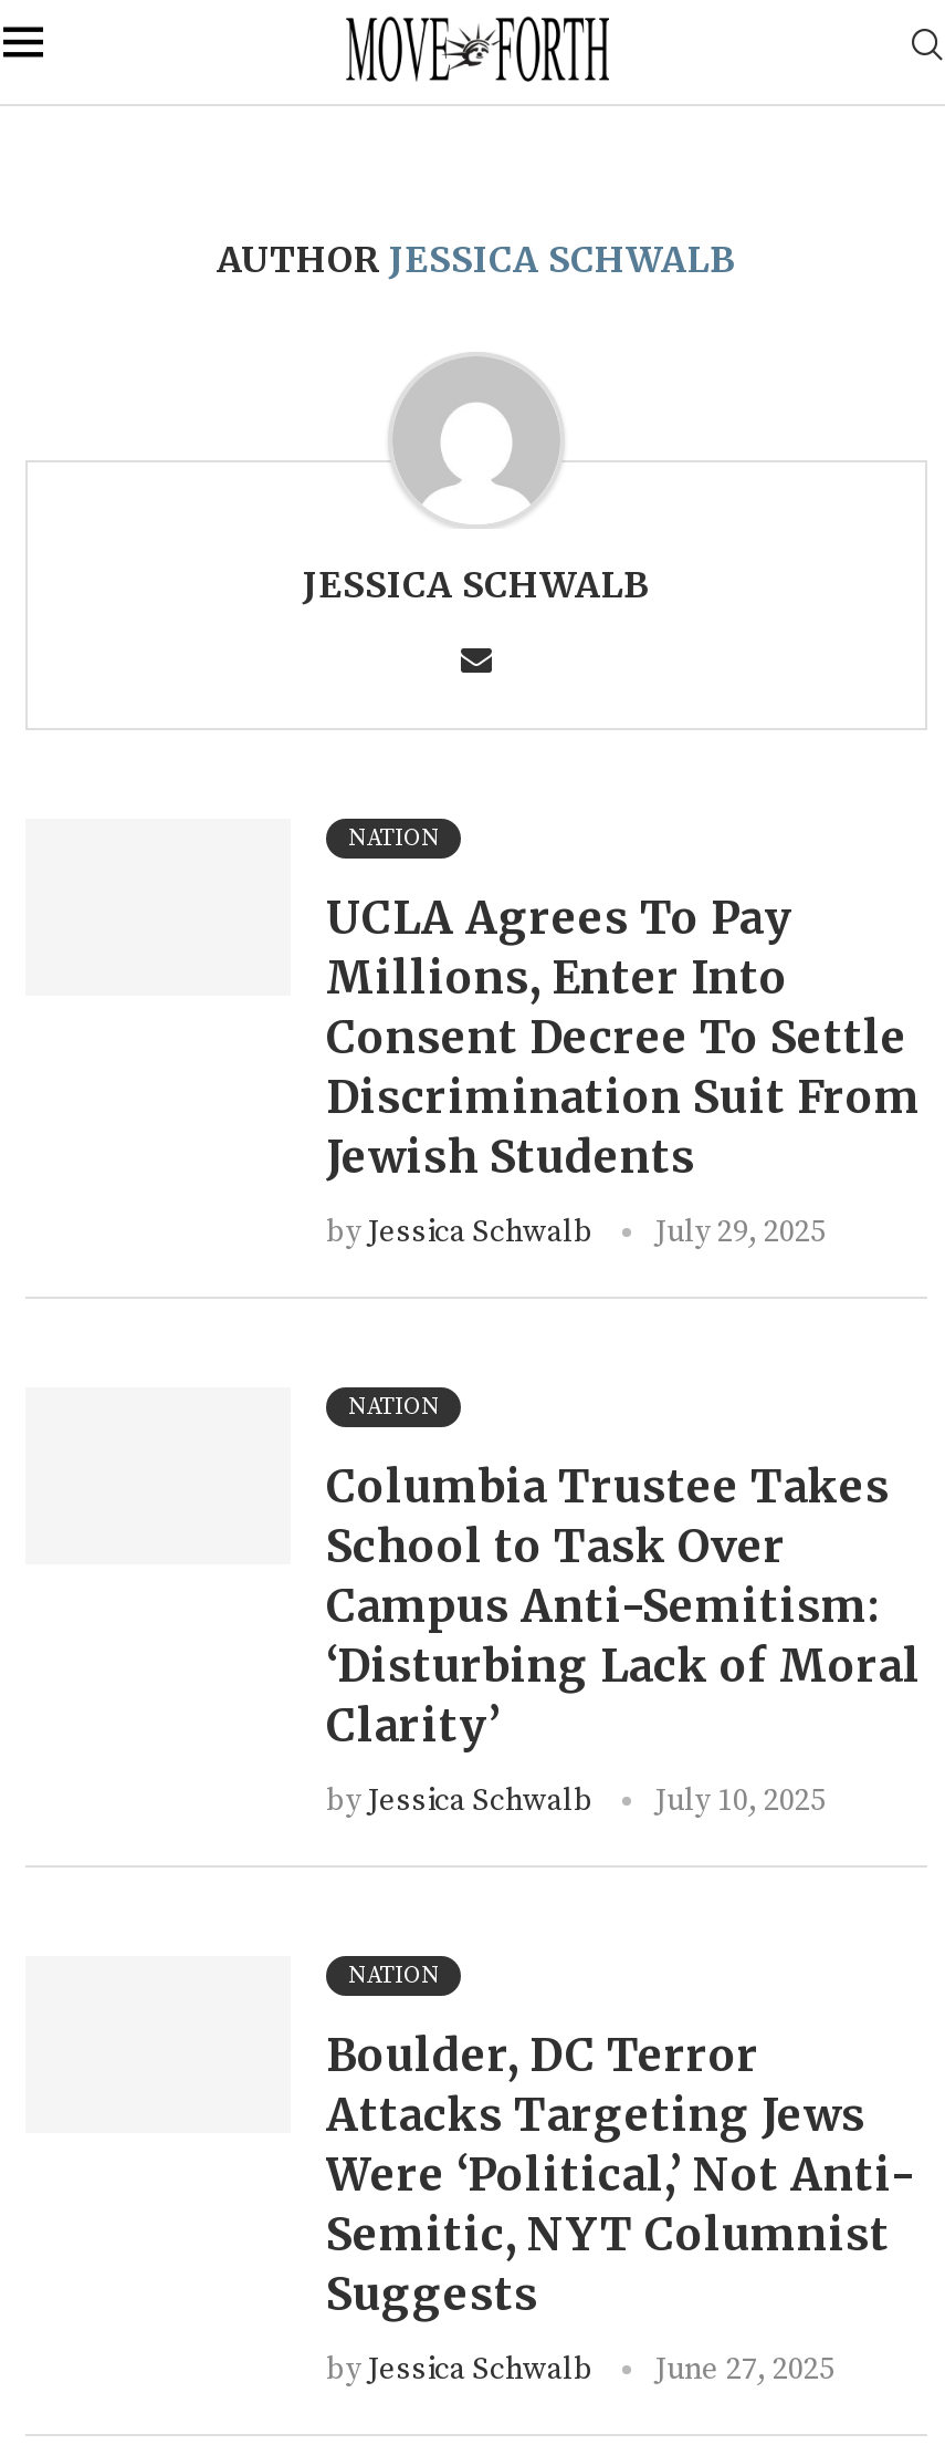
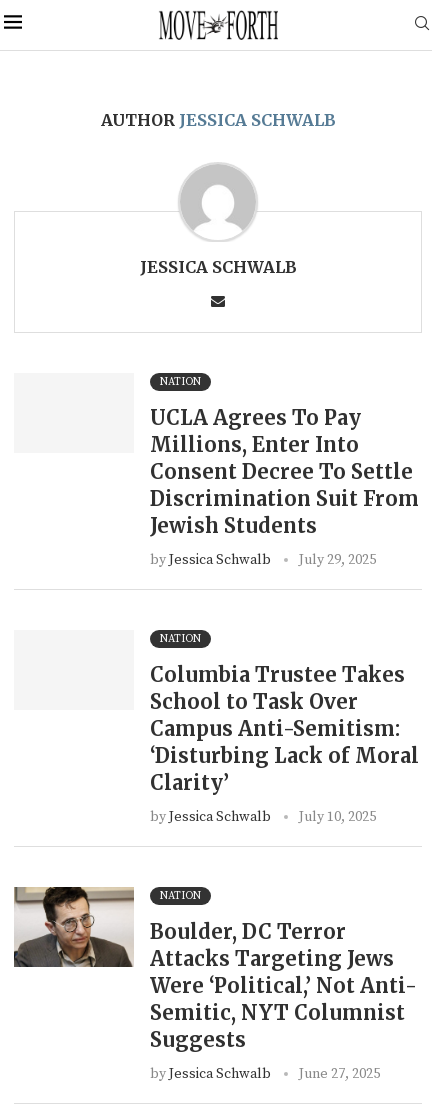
none -> [13,886,135,968] [image]

